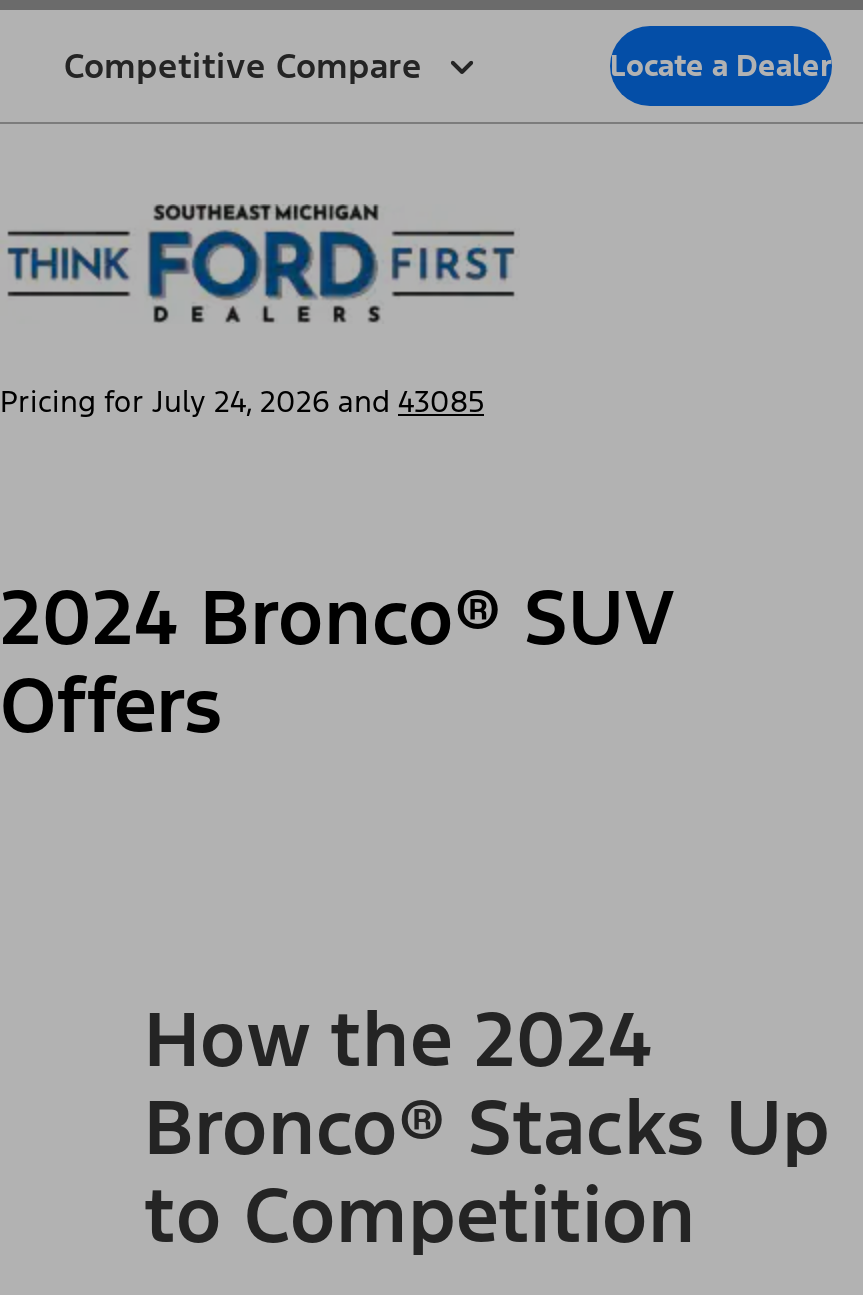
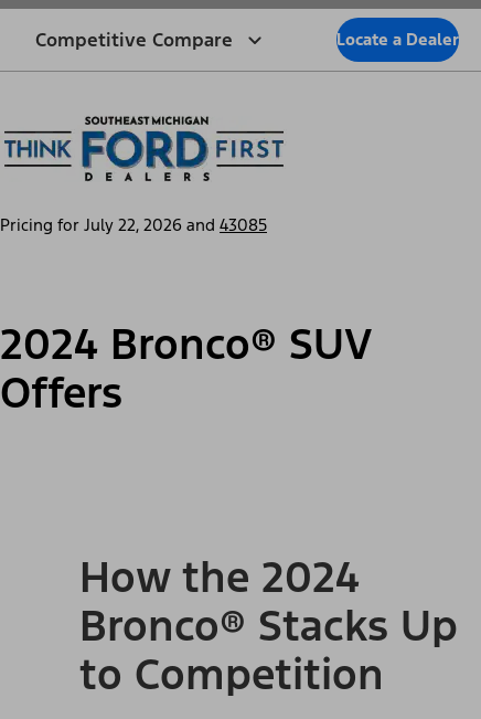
[0,382,484,420] Pricing for July 24, 2026 and 43085 -> [0,214,267,235] Pricing for July 22, 2026 and 43085

